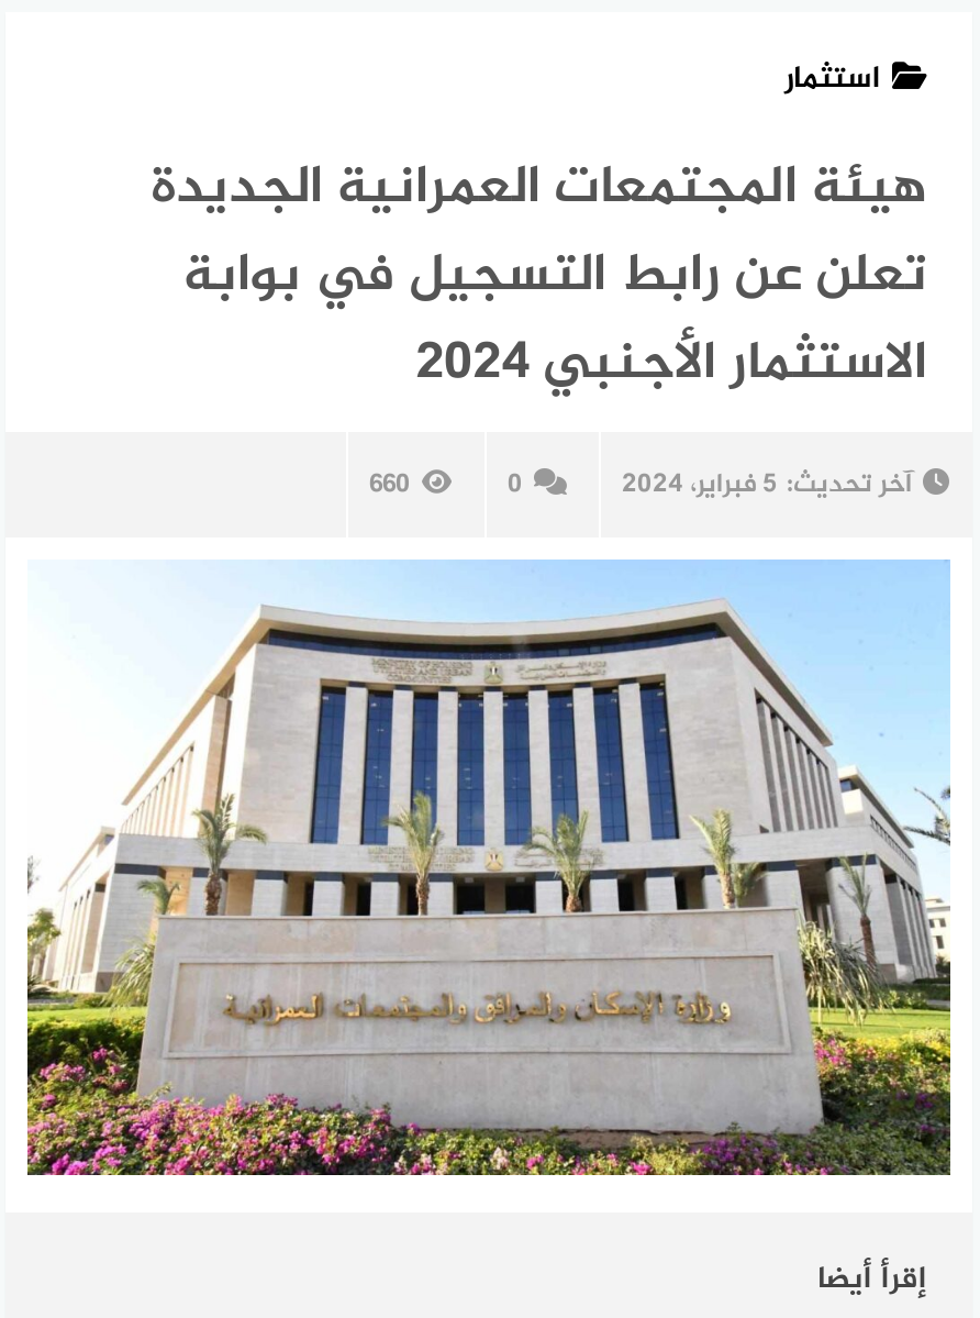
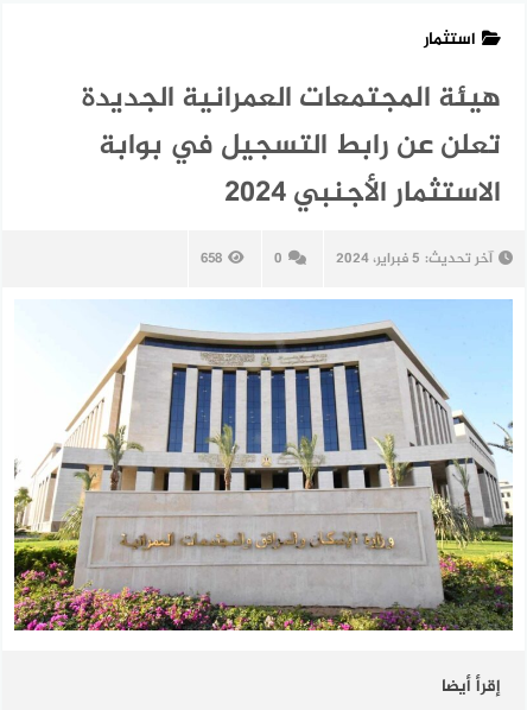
[369,463,411,507] 660 -> [200,247,221,271] 658

